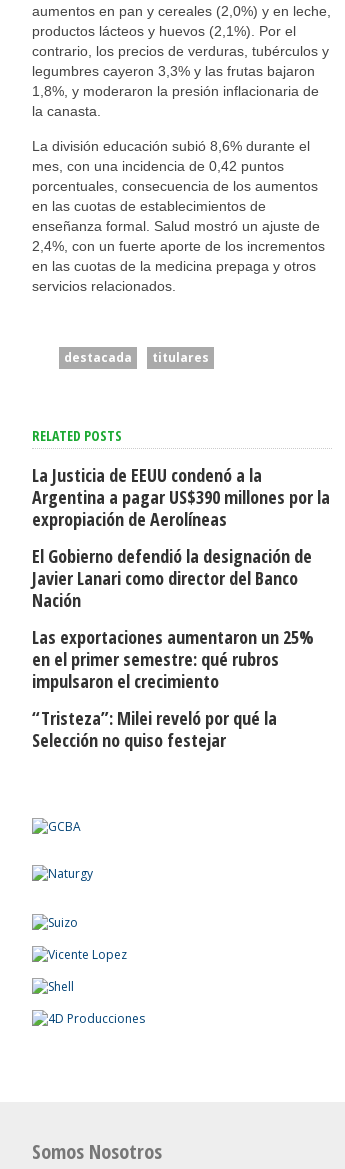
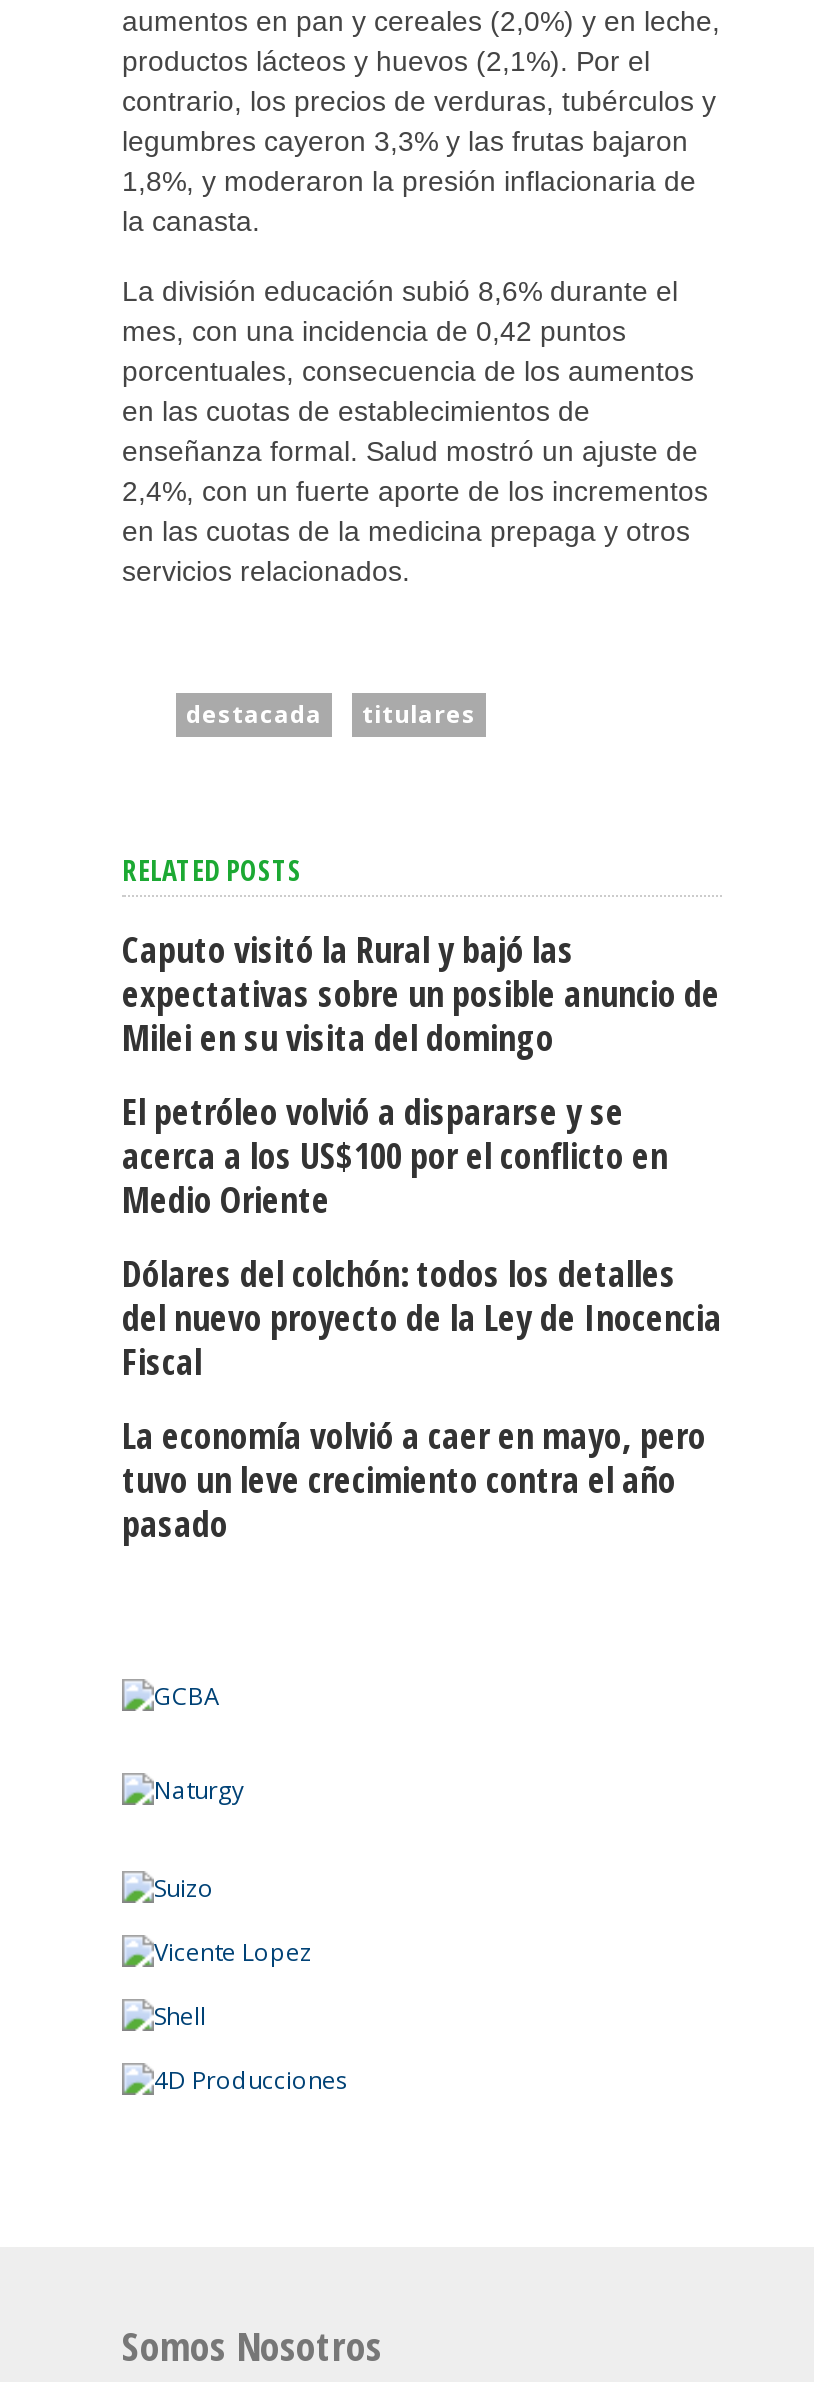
[32,463,330,531] La Justicia de EEUU condenó a la | Argentina a pagar US$390 millones por la | expropiación de Aerolíneas -> [122,925,720,1061] Caputo visitó la Rural y bajó las | expectativas sobre un posible anuncio de | Milei en su visita del domingo
[32,544,312,612] El Gobierno defendió la designación de | Javier Lanari como director del Banco | Nación -> [122,1087,668,1223] El petróleo volvió a dispararse y se | acerca a los US$100 por el conflicto en | Medio Oriente
[32,625,314,693] Las exportaciones aumentaron un 25% | en el primer semestre: qué rubros | impulsaron el crecimiento -> [122,1249,722,1385] Dólares del colchón: todos los detalles | del nuevo proyecto de la Ley de Inocencia | Fiscal
[32,706,277,752] “Tristeza”: Milei reveló por qué la | Selección no quiso festejar -> [122,1411,706,1547] La economía volvió a caer en mayo, pero | tuvo un leve crecimiento contra el año | pasado

